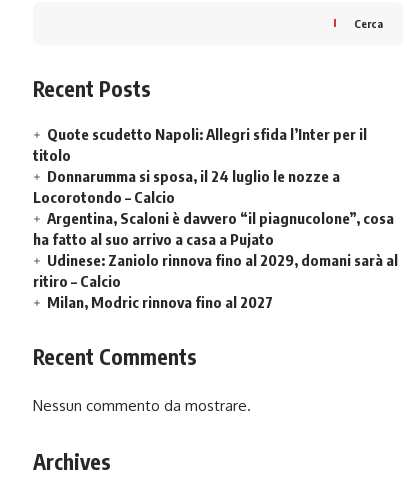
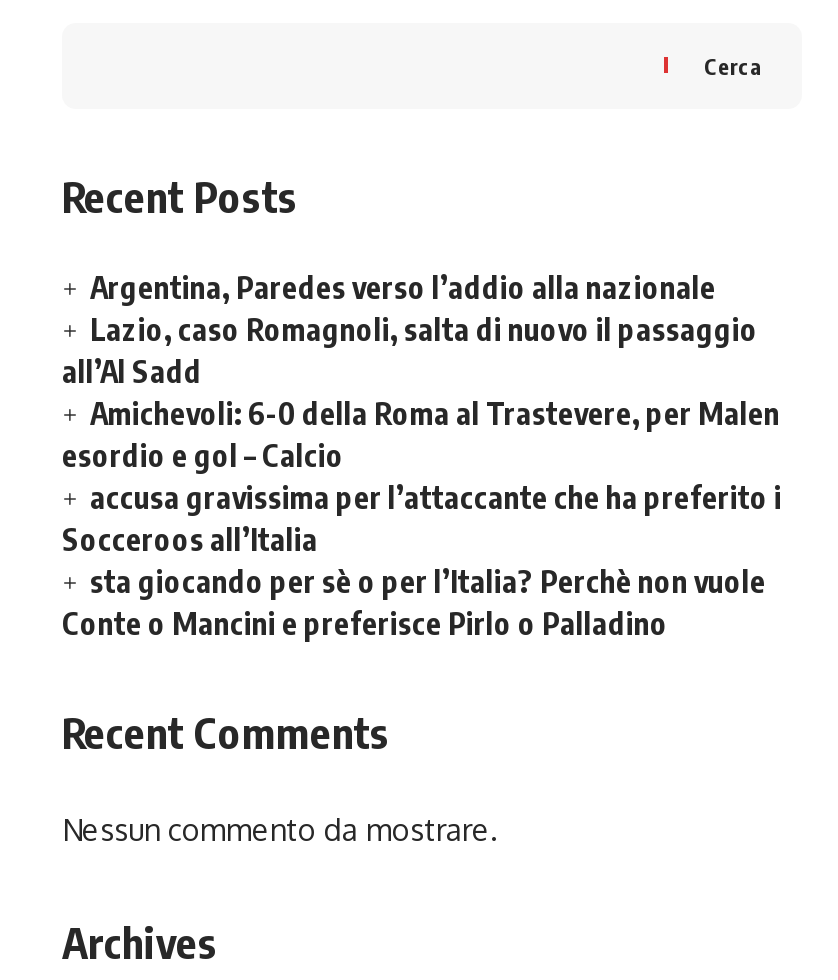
[33,125,398,311] Quote scudetto Napoli: Allegri sfida l’Inter per il | titolo | Donnarumma si sposa, il 24 luglio le nozze a | Locorotondo – Calcio | Argentina, Scaloni è davvero “il piagnucolone”, cosa | ha fatto al suo arrivo a casa a Pujato | Udinese: Zaniolo rinnova fino al 2029, domani sarà al | ritiro – Calcio | Milan, Modric rinnova fino al 2027 -> [62,269,782,641] Argentina, Paredes verso l’addio alla nazionale | Lazio, caso Romagnoli, salta di nuovo il passaggio | all’Al Sadd | Amichevoli: 6-0 della Roma al Trastevere, per Malen | esordio e gol – Calcio | accusa gravissima per l’attaccante che ha preferito i | Socceroos all’Italia | sta giocando per sè o per l’Italia? Perchè non vuole | Conte o Mancini e preferisce Pirlo o Palladino

